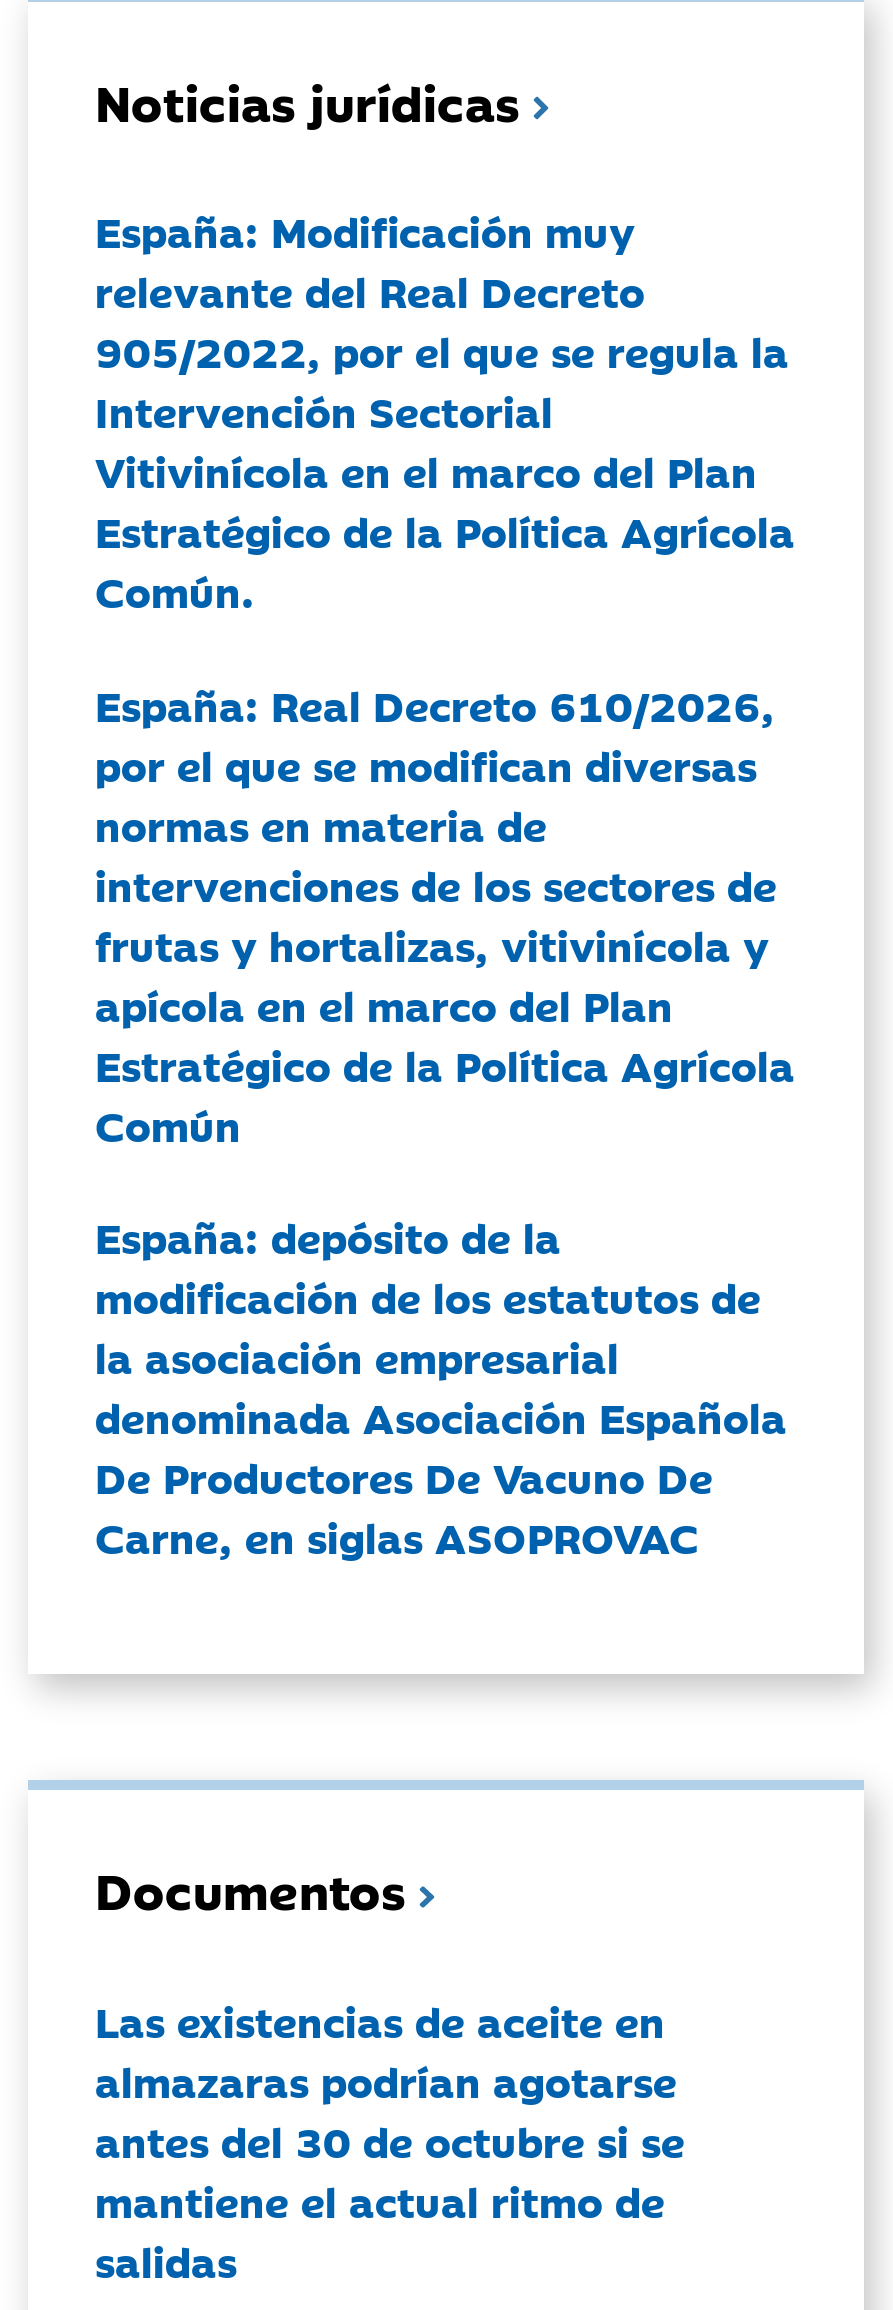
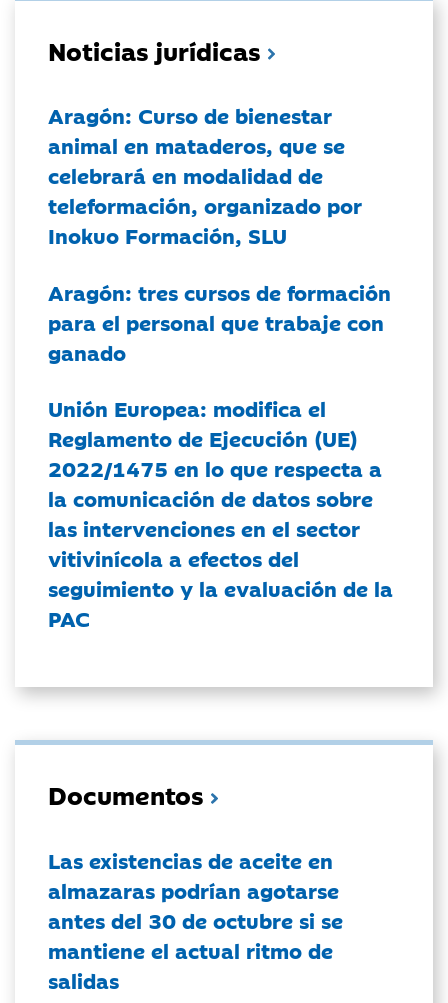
[95,200,795,620] España: Modificación muy | relevante del Real Decreto | 905/2022, por el que se regula la | Intervención Sectorial | Vitivinícola en el marco del Plan | Estratégico de la Política Agrícola | Común. -> [48,100,362,250] Aragón: Curso de bienestar | animal en mataderos, que se | celebrará en modalidad de | teleformación, organizado por | Inokuo Formación, SLU
[95,674,795,1154] España: Real Decreto 610/2026, | por el que se modifican diversas | normas en materia de | intervenciones de los sectores de | frutas y hortalizas, vitivinícola y | apícola en el marco del Plan | Estratégico de la Política Agrícola | Común -> [48,277,391,367] Aragón: tres cursos de formación | para el personal que trabaje con | ganado
[95,1207,787,1567] España: depósito de la | modificación de los estatutos de | la asociación empresarial | denominada Asociación Española | De Productores De Vacuno De | Carne, en siglas ASOPROVAC -> [48,393,393,633] Unión Europea: modifica el | Reglamento de Ejecución (UE) | 2022/1475 en lo que respecta a | la comunicación de datos sobre | las intervenciones en el sector | vitivinícola a efectos del | seguimiento y la evaluación de la | PAC

